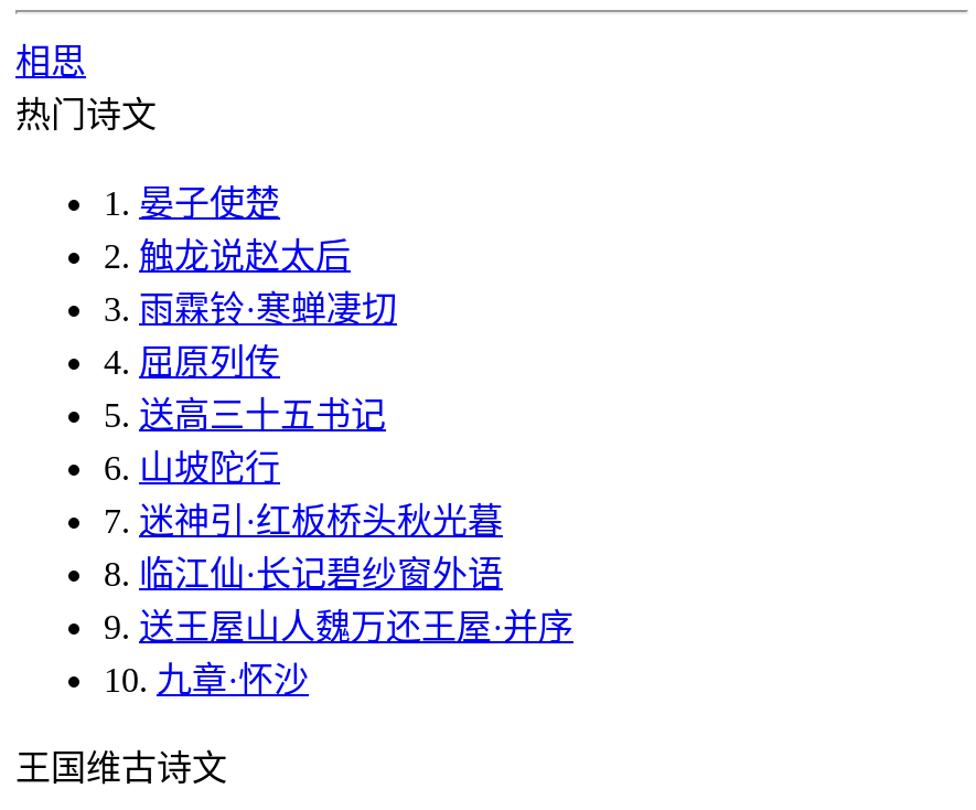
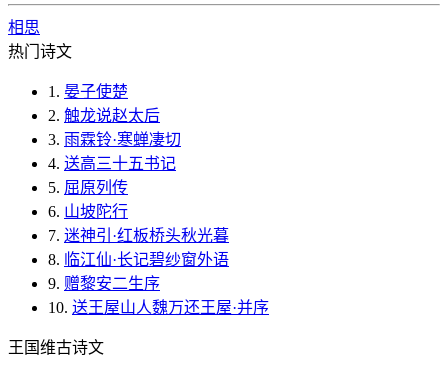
[104,344,386,434] 4.屈原列传 | 5.送高三十五书记 -> [48,155,176,196] 4.送高三十五书记 | 5.屈原列传
[104,608,573,699] 9.送王屋山人魏万还王屋·并序 | 10.九章·怀沙 -> [48,275,269,316] 9.赠黎安二生序 | 10.送王屋山人魏万还王屋·并序

